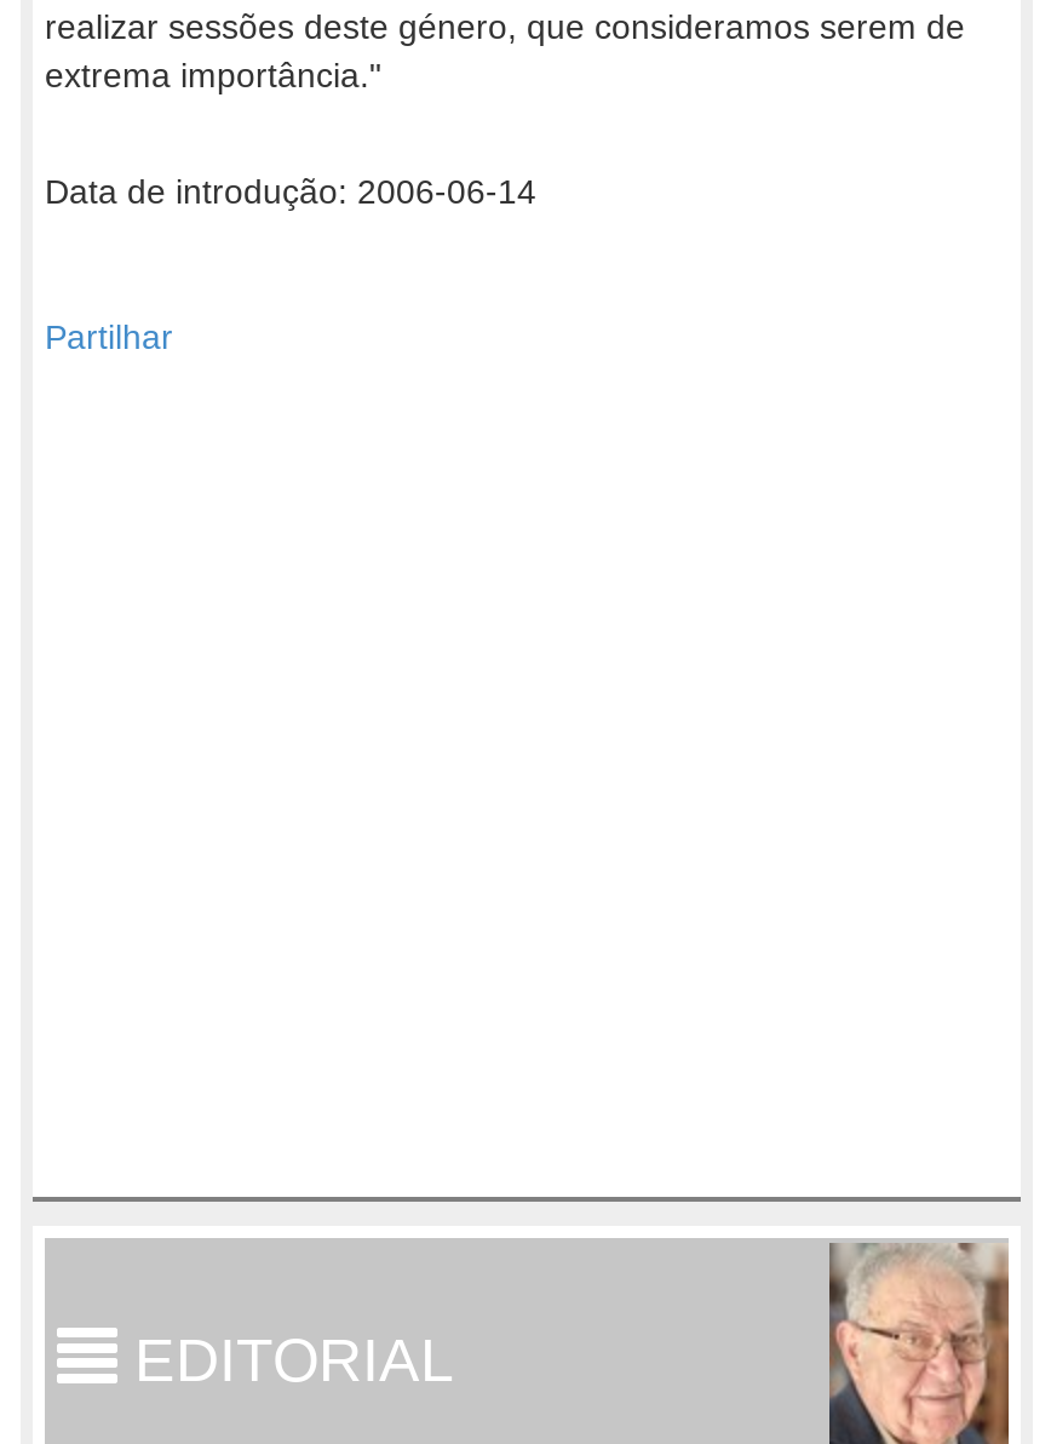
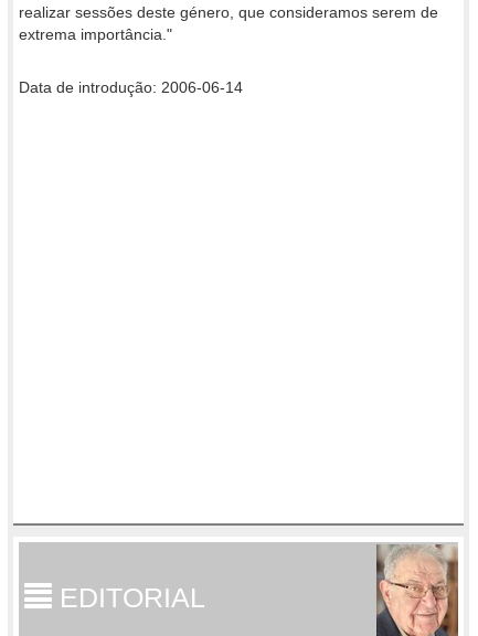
[45,317,173,356] Partilhar -> none

